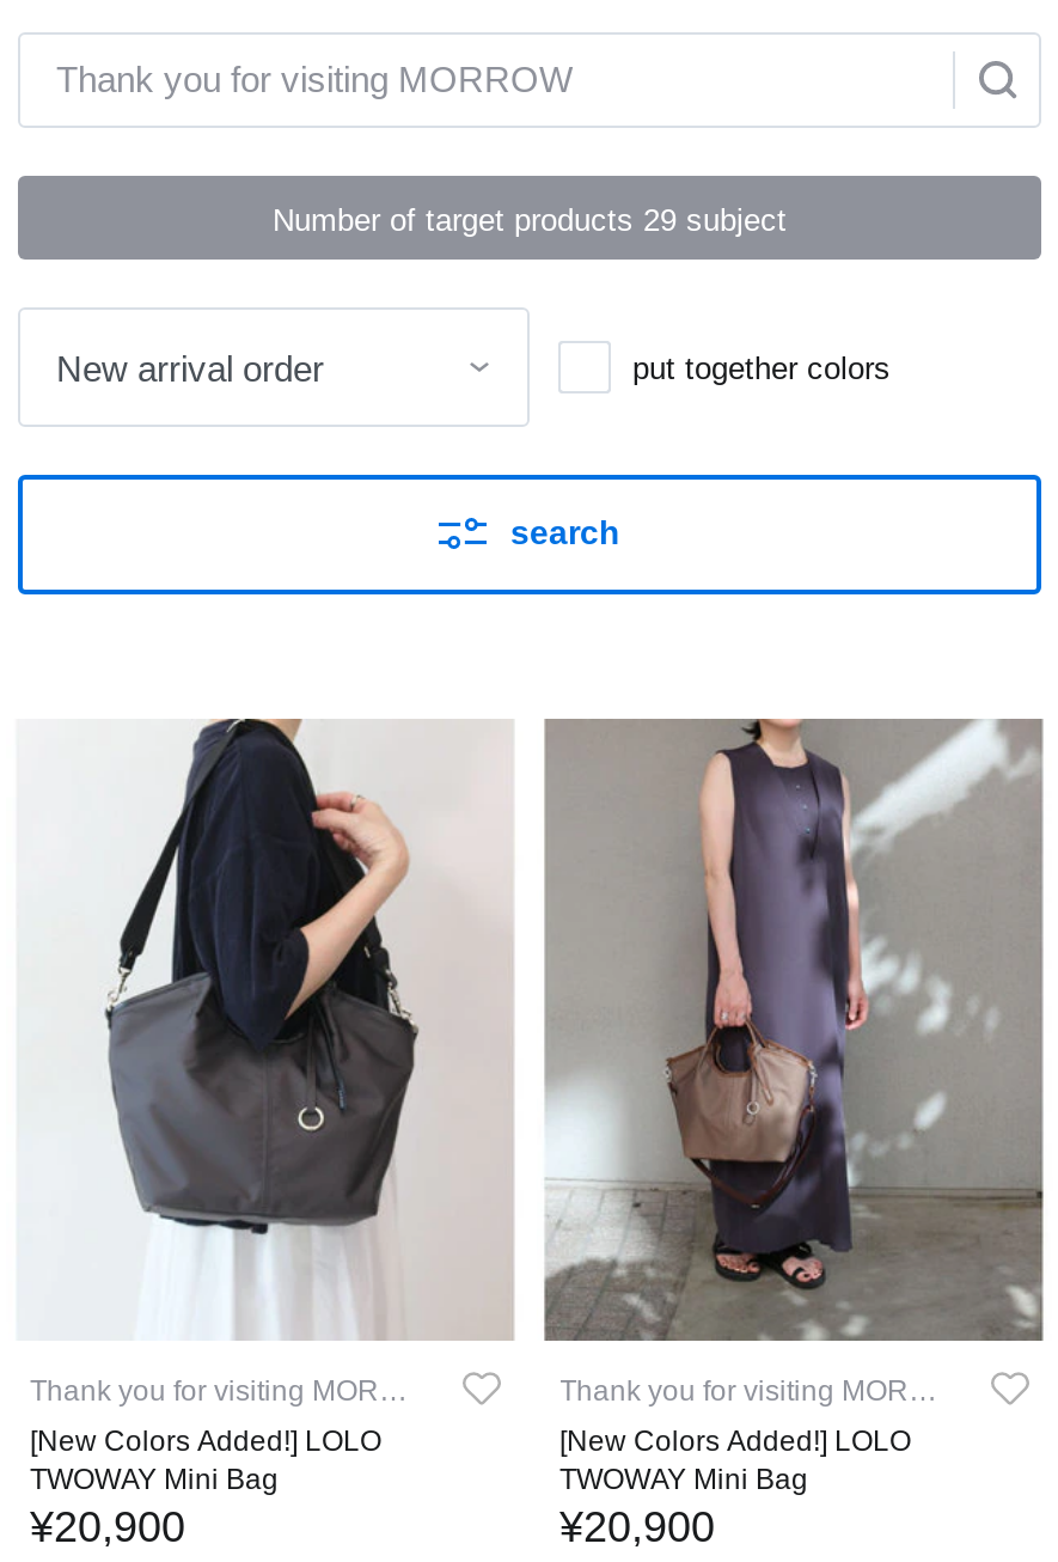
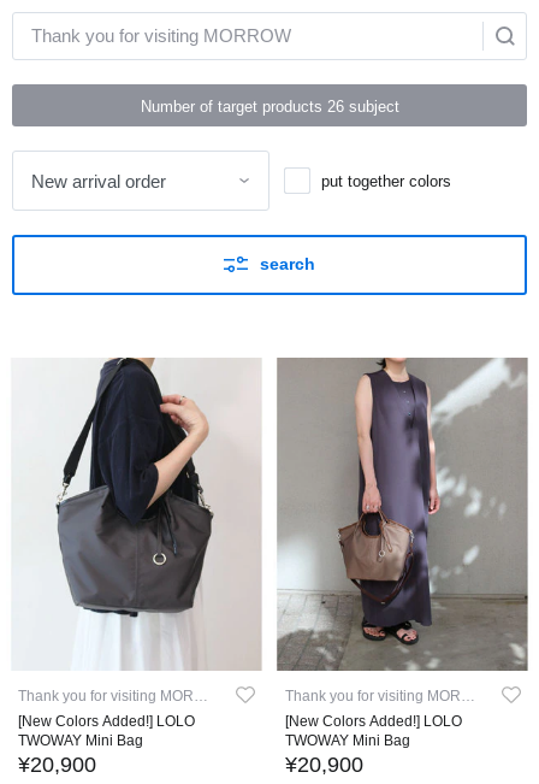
[273,201,787,237] Number of target products 29 subject -> [140,97,399,115] Number of target products 26 subject

